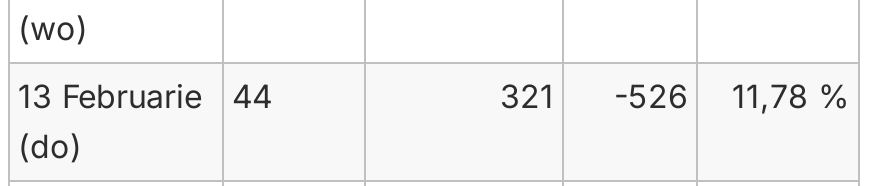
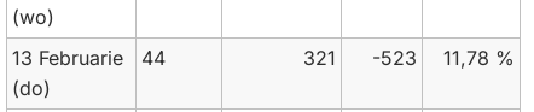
[500,76,850,116] 321 -526 11,78 % -> [303,46,515,70] 321 -523 11,78 %

